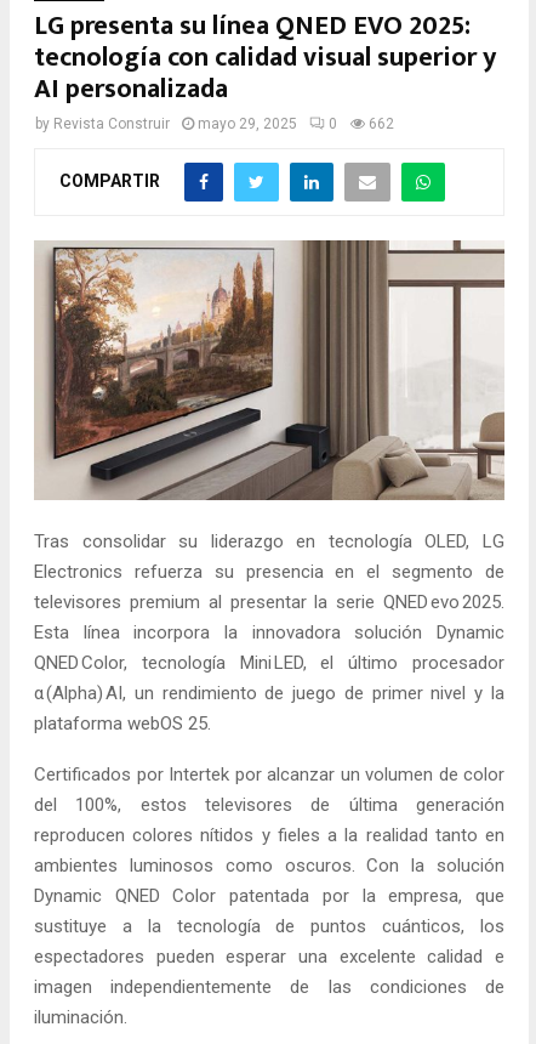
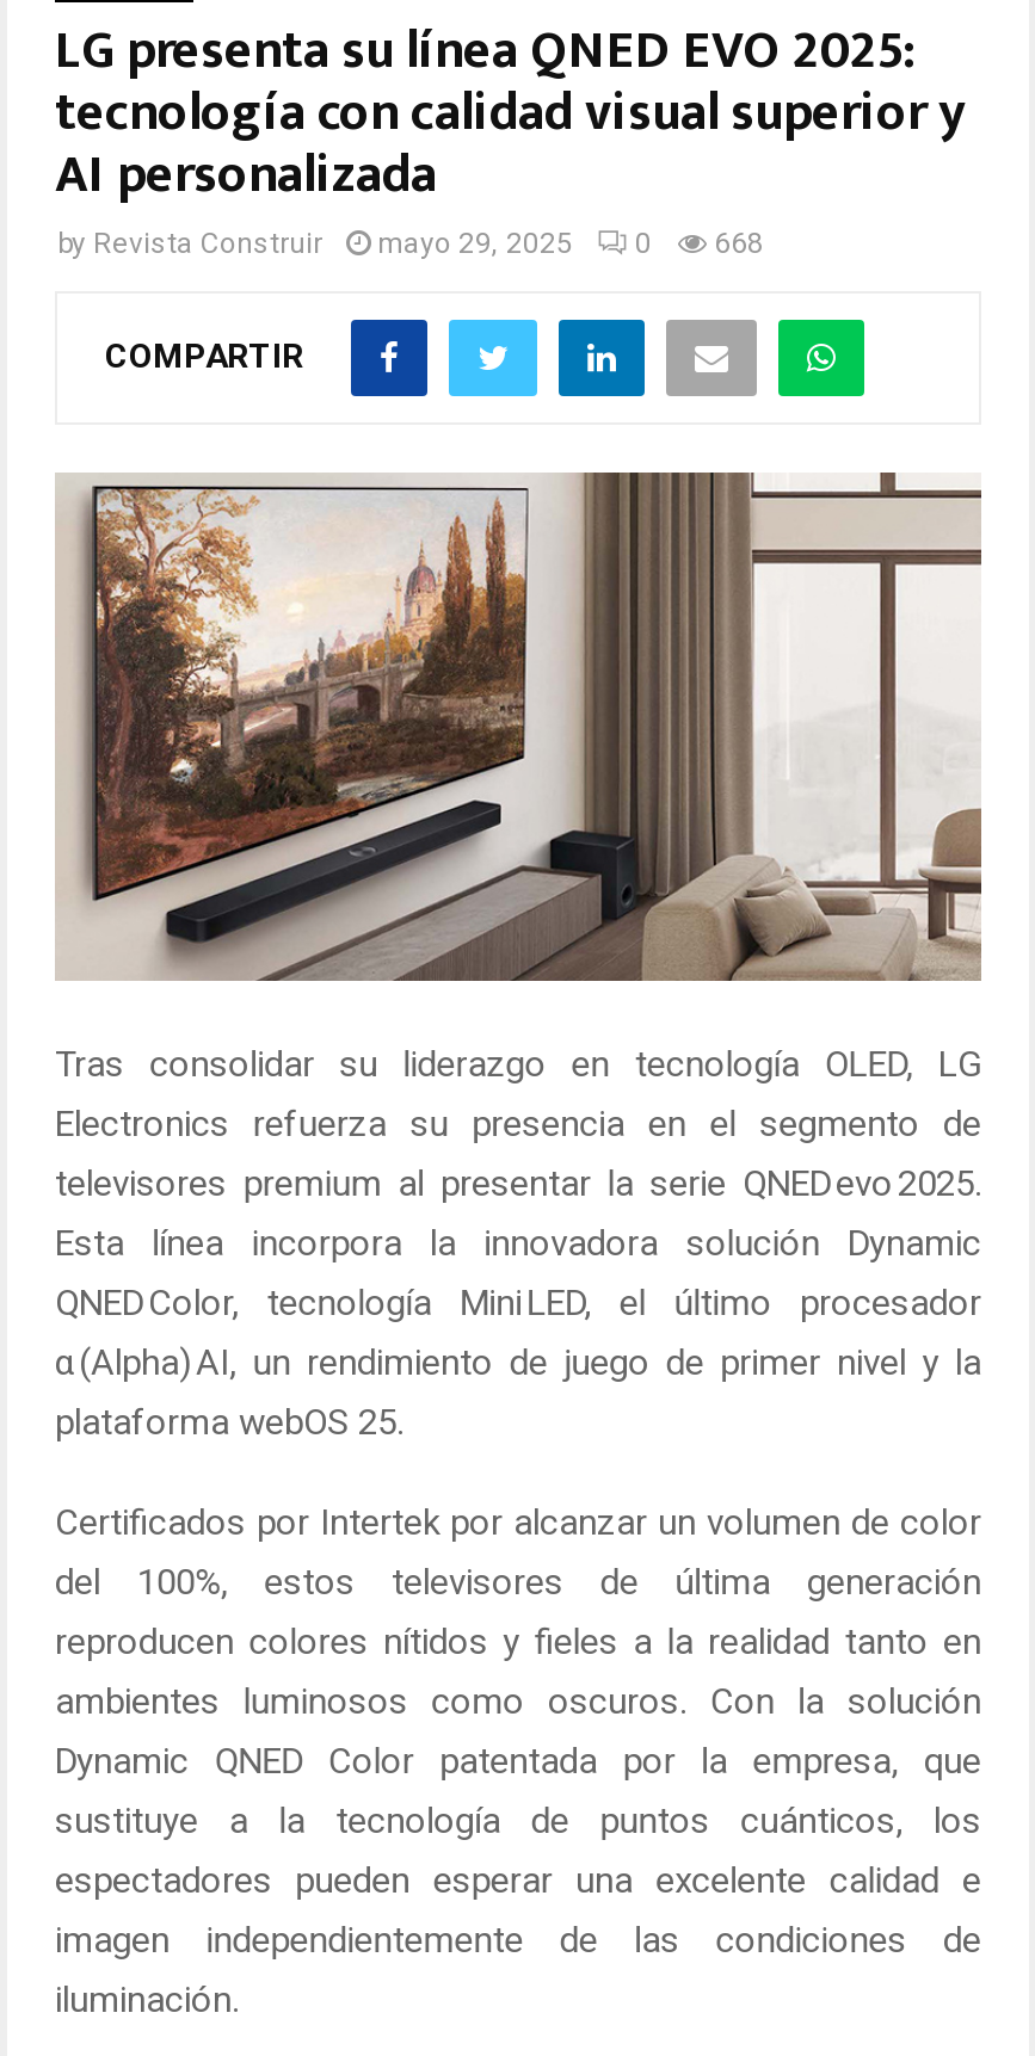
[35,115,394,132] by Revista Construir mayo 29, 2025 0 662 -> [57,227,764,260] by Revista Construir mayo 29, 2025 0 668

